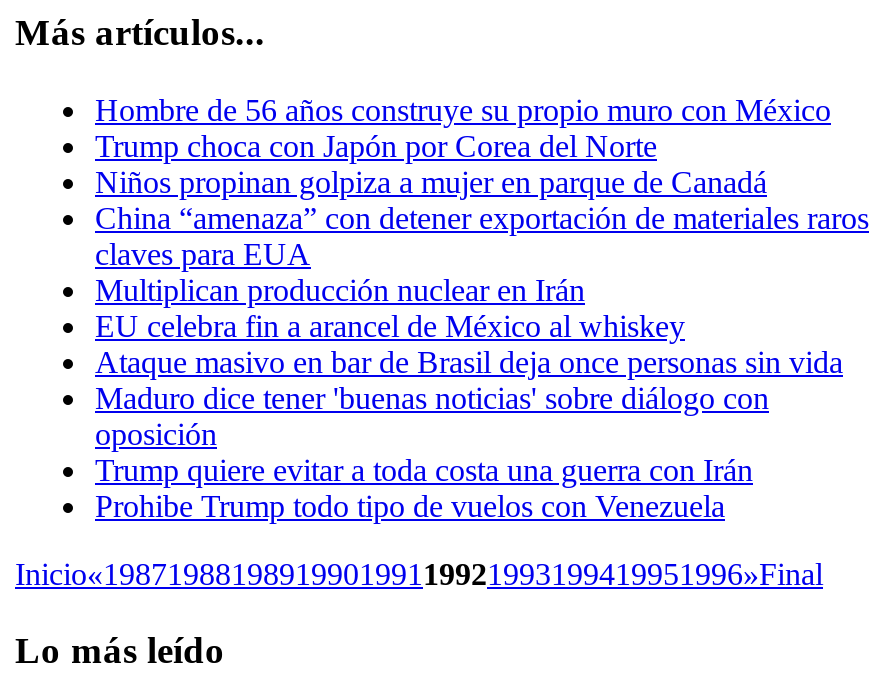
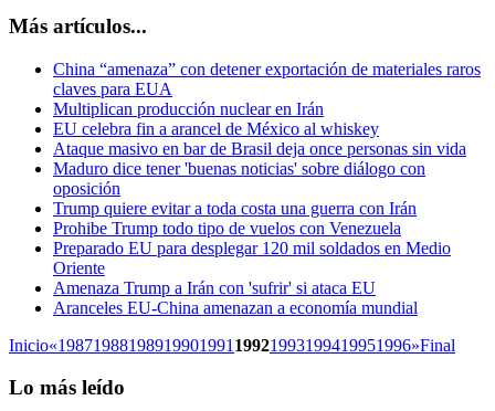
[95,92,831,198] Hombre de 56 años construye su propio muro con México | Trump choca con Japón por Corea del Norte | Niños propinan golpiza a mujer en parque de Canadá -> none
moved [95,200,869,522] -> [53,59,481,237]: China “amenaza” con detener exportación de materiales raros | claves para EUA | Multiplican producción nuclear en Irán | ... | Trump quiere evitar a toda costa una guerra con Irán | Prohibe Trump todo tipo de vuelos con Venezuela
none -> [53,238,451,317] Preparado EU para desplegar 120 mil soldados en Medio | Oriente | Amenaza Trump a Irán con 'sufrir' si ataca EU | Aranceles EU-China amenazan a economía mundial

